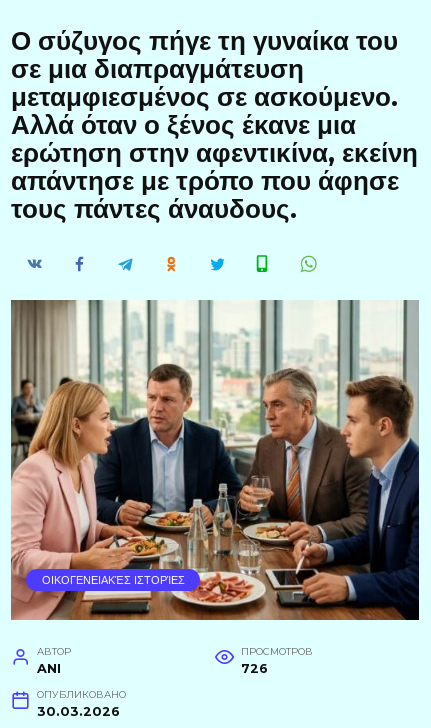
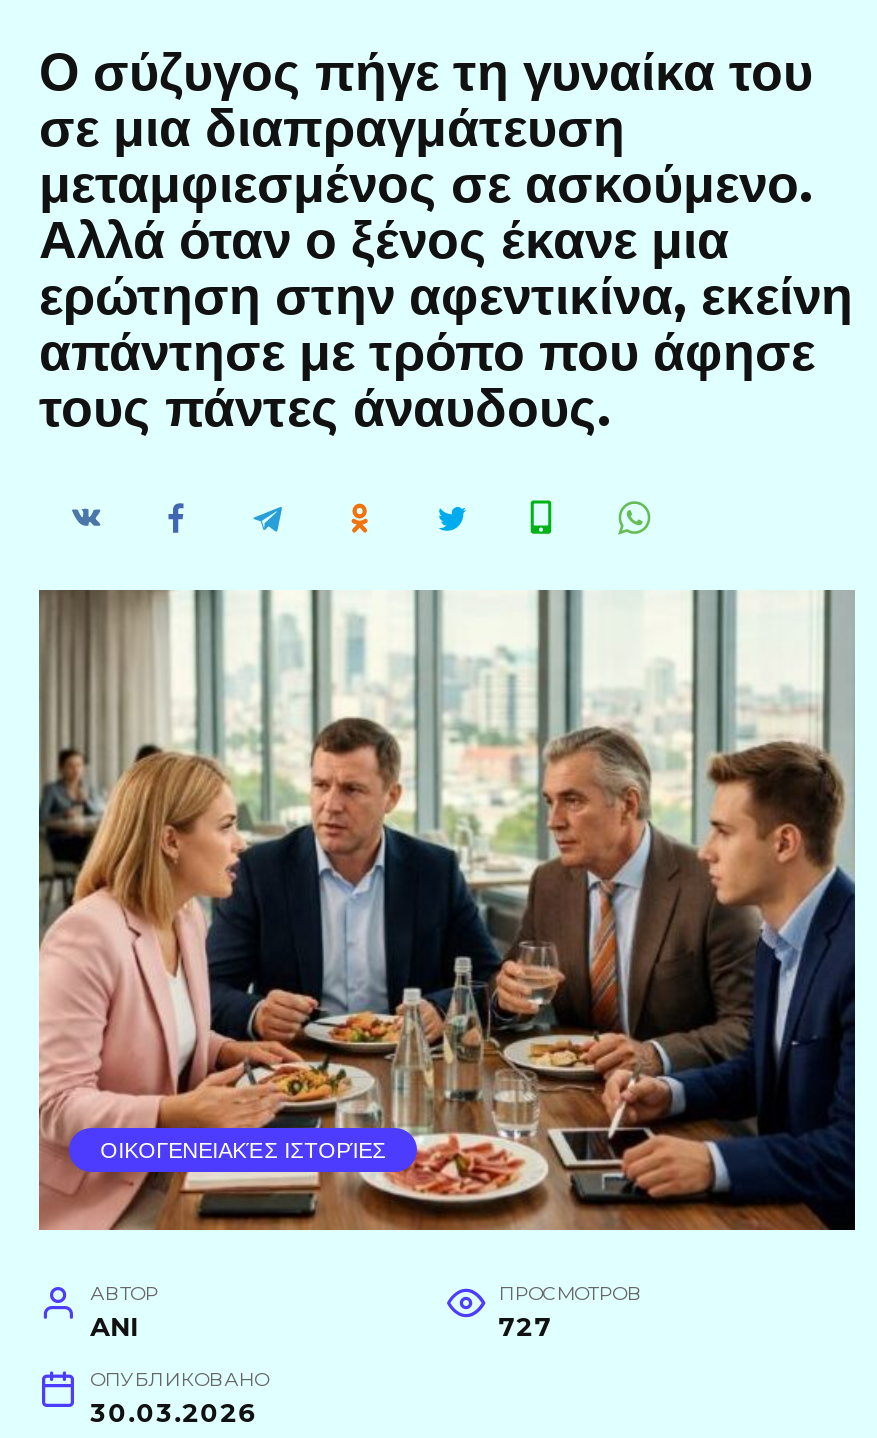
[241,661,268,676] 726 -> [498,1312,552,1342] 727

